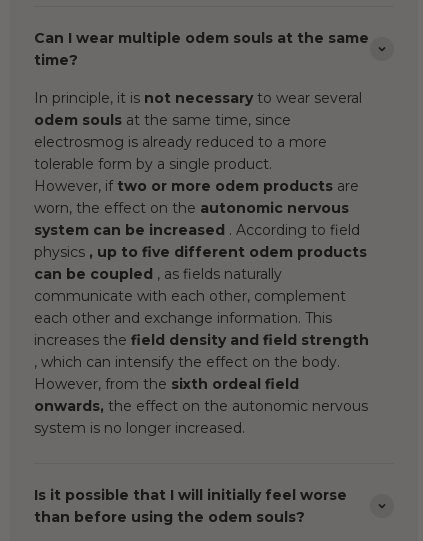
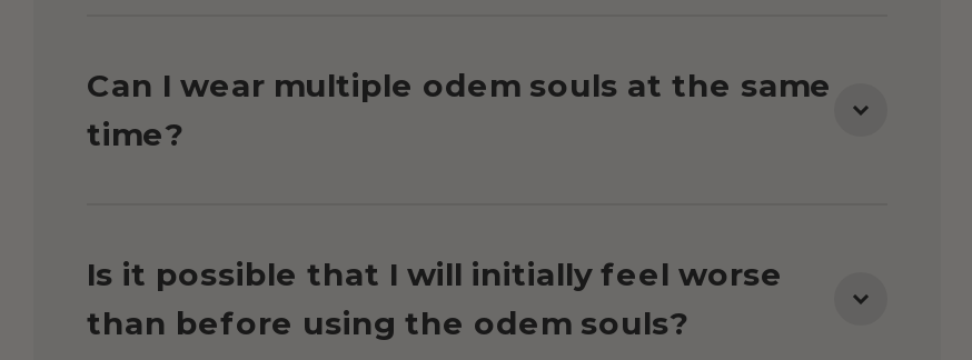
[34,89,369,437] In principle, it is not necessary to wear several | odem souls at the same time, since | electrosmog is already reduced to a more | tolerable form by a single product. | However, if two or more odem products are | worn, the effect on the autonomic nervous | system can be increased. According to field | physics, up to five different odem products | can be coupled, as fields naturally | communicate with each other, complement | each other and exchange information. This | increases the field density and field strength | , which can intensify the effect on the body. | However, from the sixth ordeal field | onwards, the effect on the autonomic nervous | system is no longer increased. -> none

